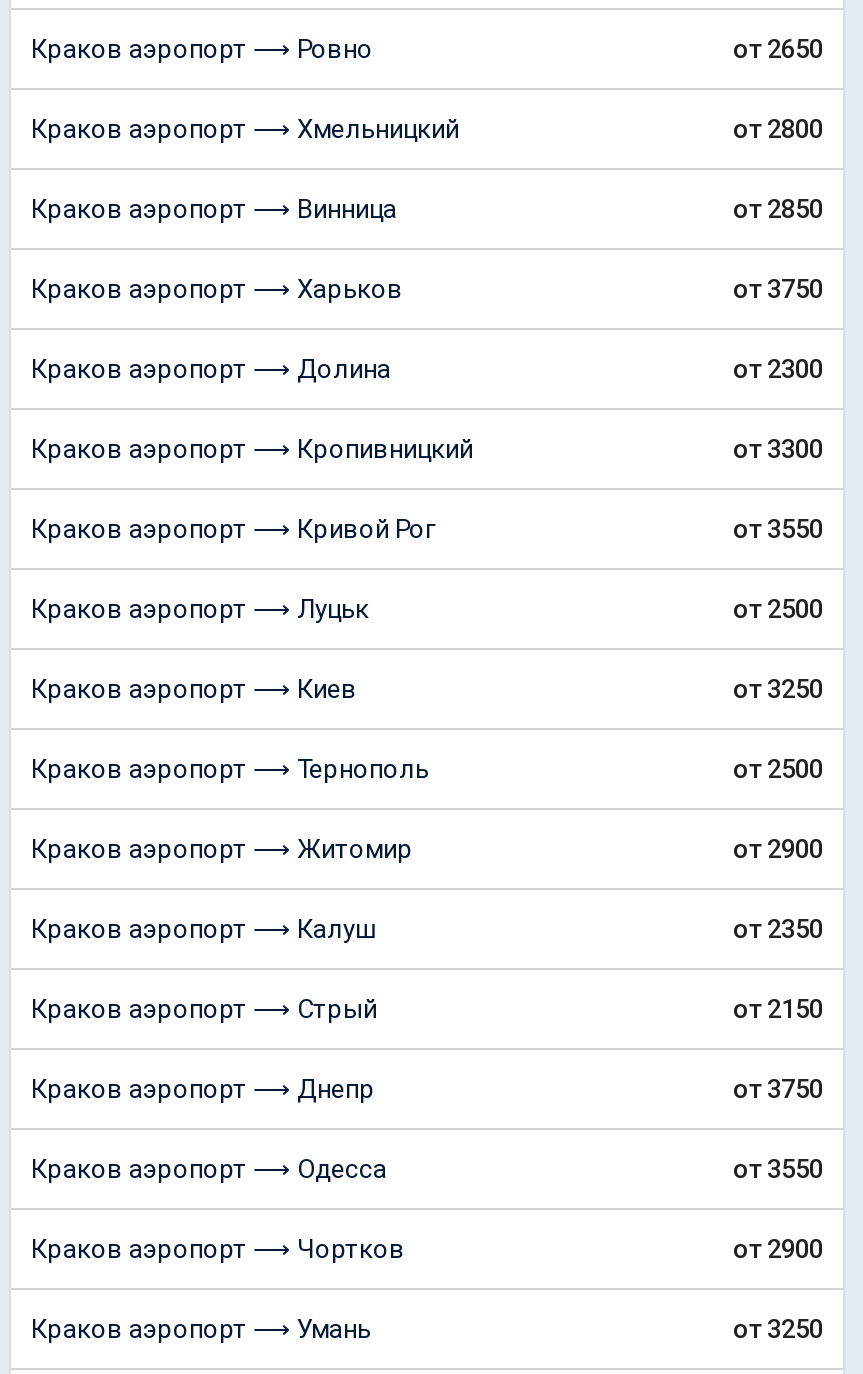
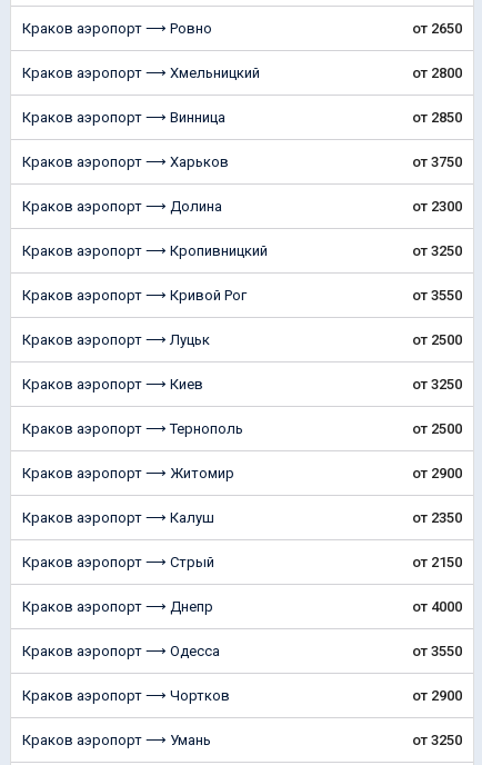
[733,434,823,464] от 3300 -> [412,242,462,259] от 3250
[733,1074,823,1104] от 3750 -> [412,598,462,615] от 4000

